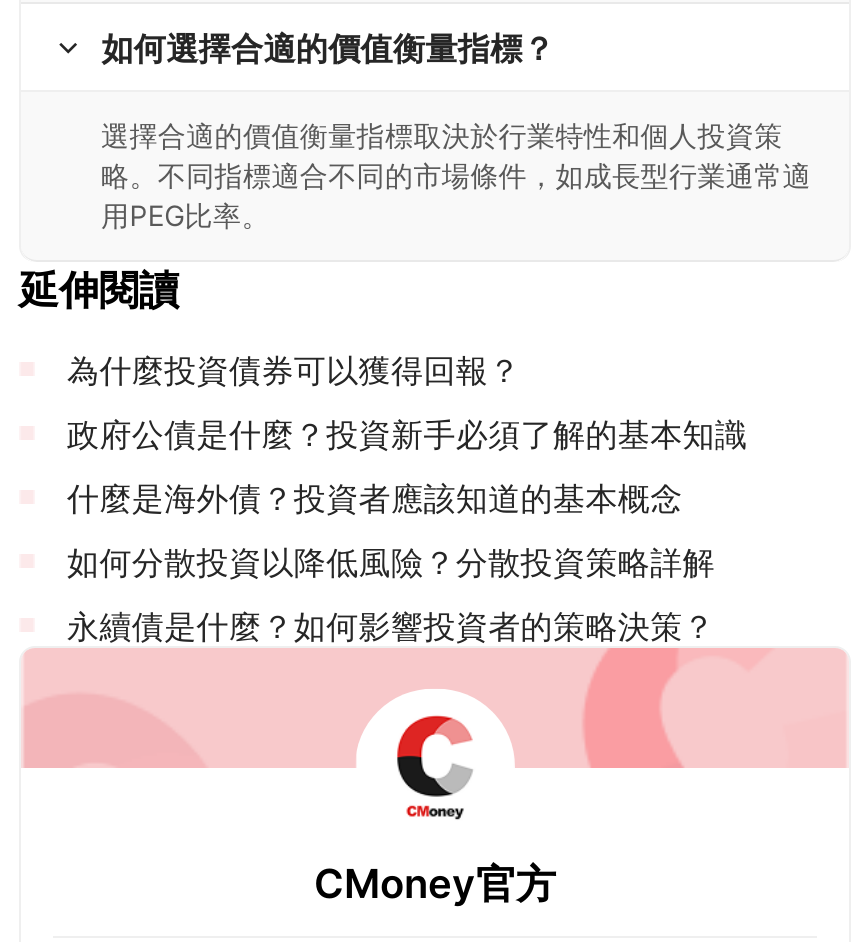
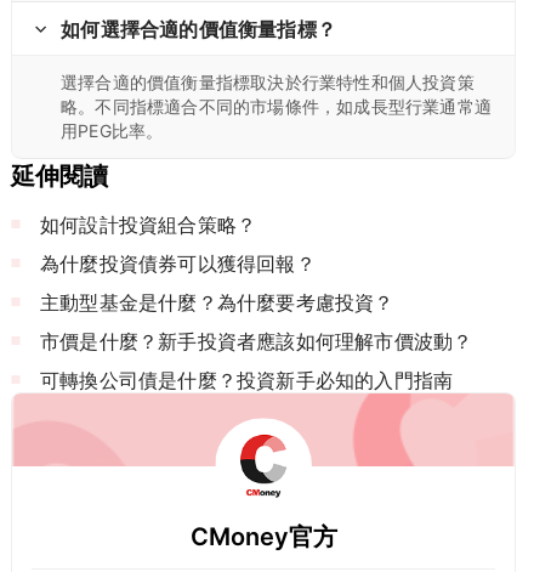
none -> [40,213,256,237] 如何設計投資組合策略？
moved [67,350,521,390] -> [40,251,315,276]: 為什麼投資債券可以獲得回報？
[67,414,747,646] 政府公債是什麼？投資新手必須了解的基本知識 | 什麼是海外債？投資者應該知道的基本概念 | 如何分散投資以降低風險？分散投資策略詳解 | 永續債是什麼？如何影響投資者的策略決策？ -> [40,290,473,392] 主動型基金是什麼？為什麼要考慮投資？ | 市價是什麼？新手投資者應該如何理解市價波動？ | 可轉換公司債是什麼？投資新手必知的入門指南

